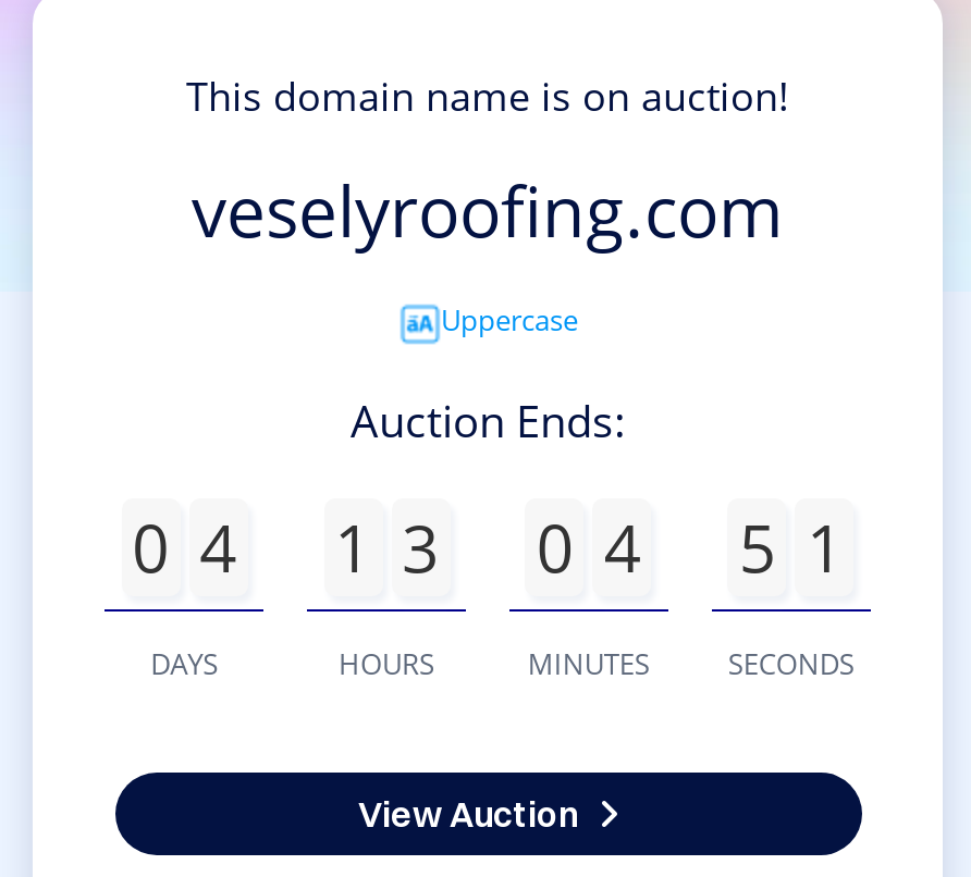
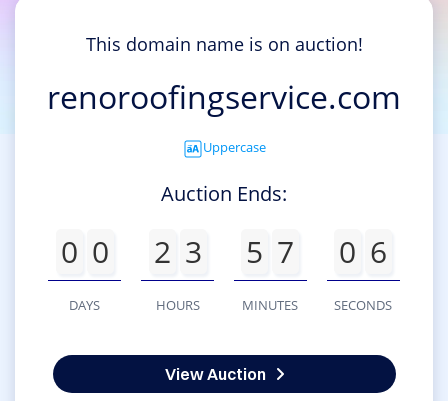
[192,164,784,258] veselyroofing.com -> [47,75,401,118] renoroofingservice.com
[132,503,236,592] 0 4 -> [61,231,109,272] 0 0
[334,503,439,592] 1 3 -> [153,231,201,272] 2 3
[536,503,641,592] 0 4 -> [246,231,294,272] 5 7
[739,503,843,592] 5 1 -> [339,231,387,272] 0 6

